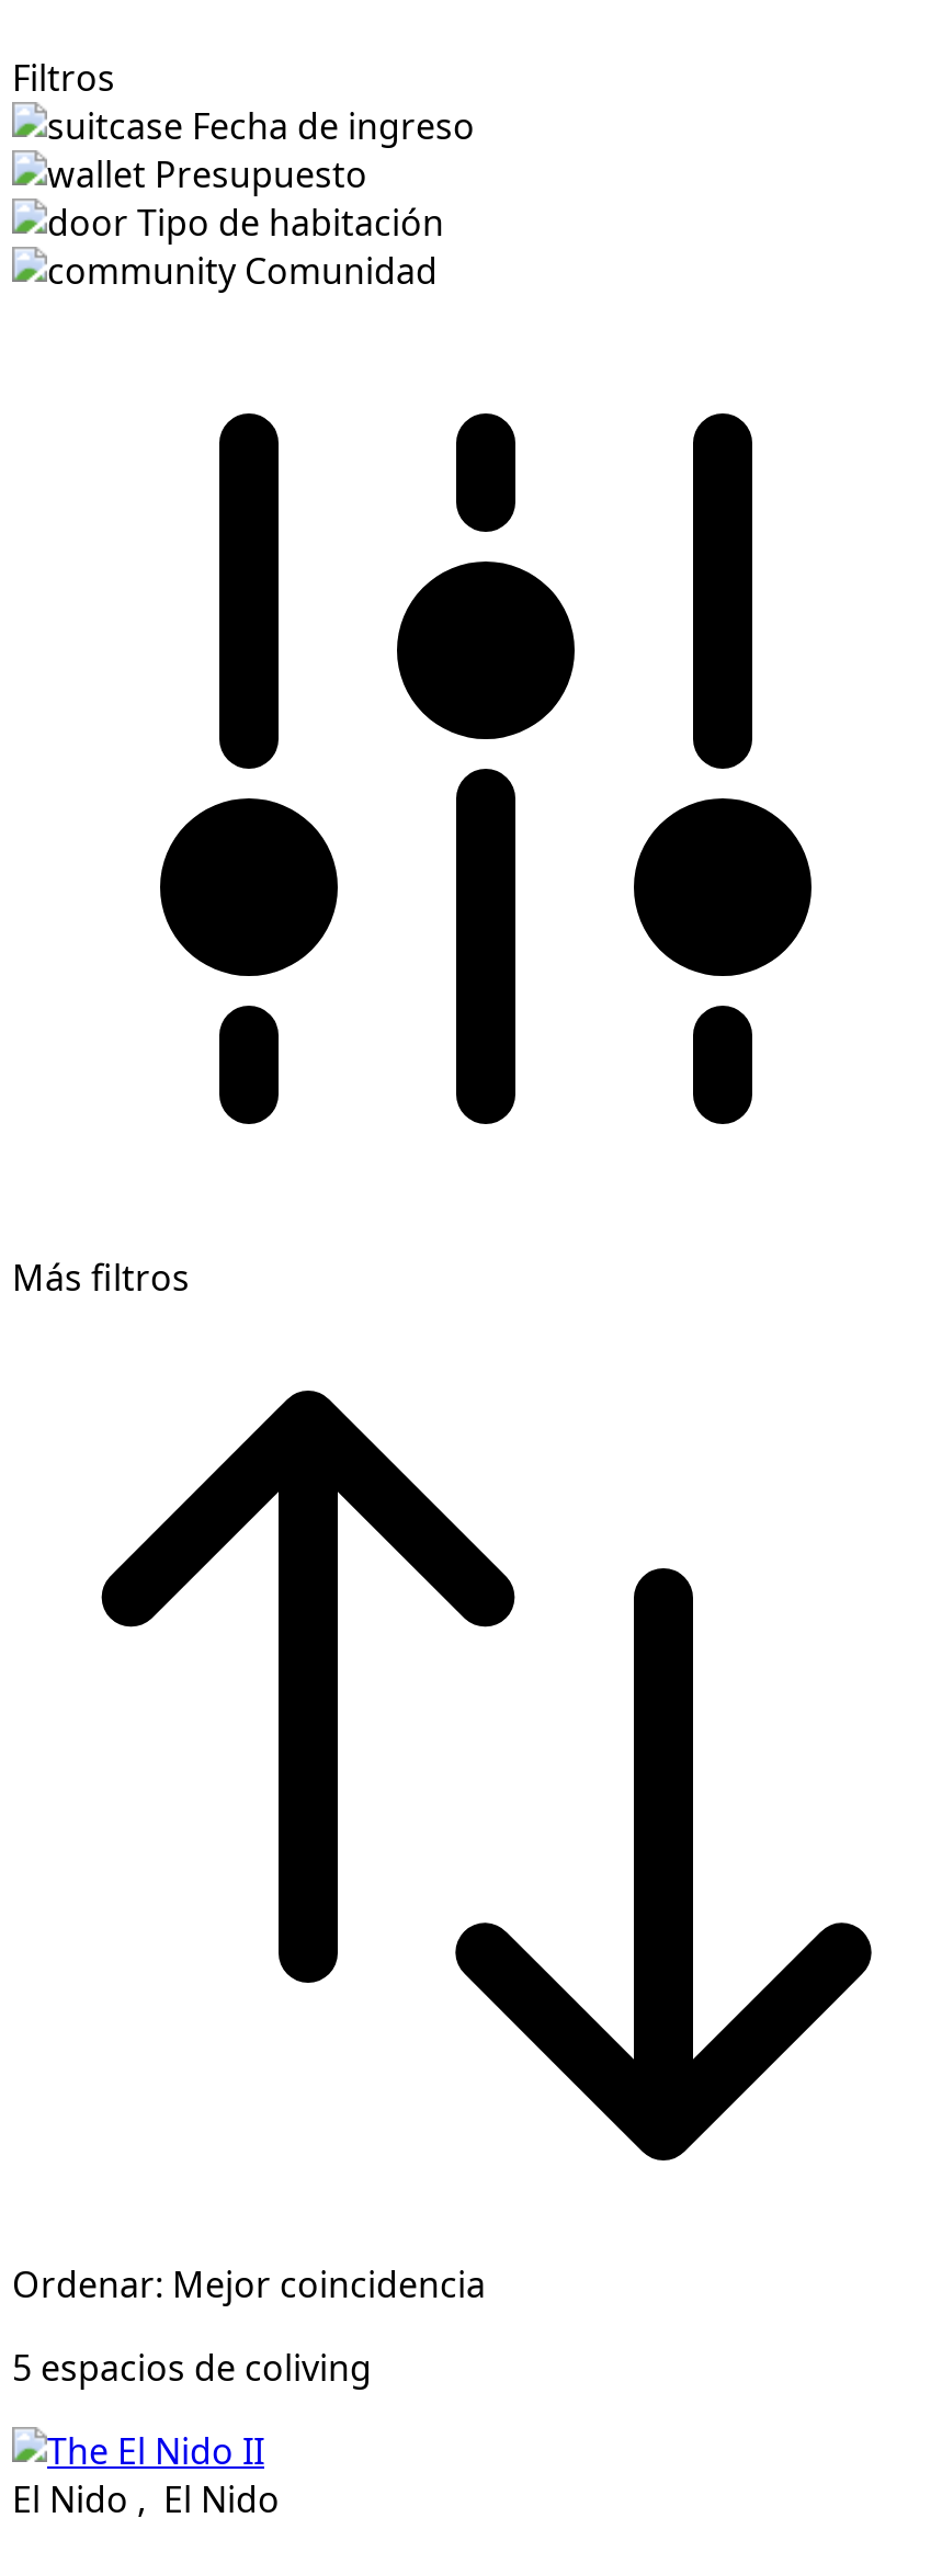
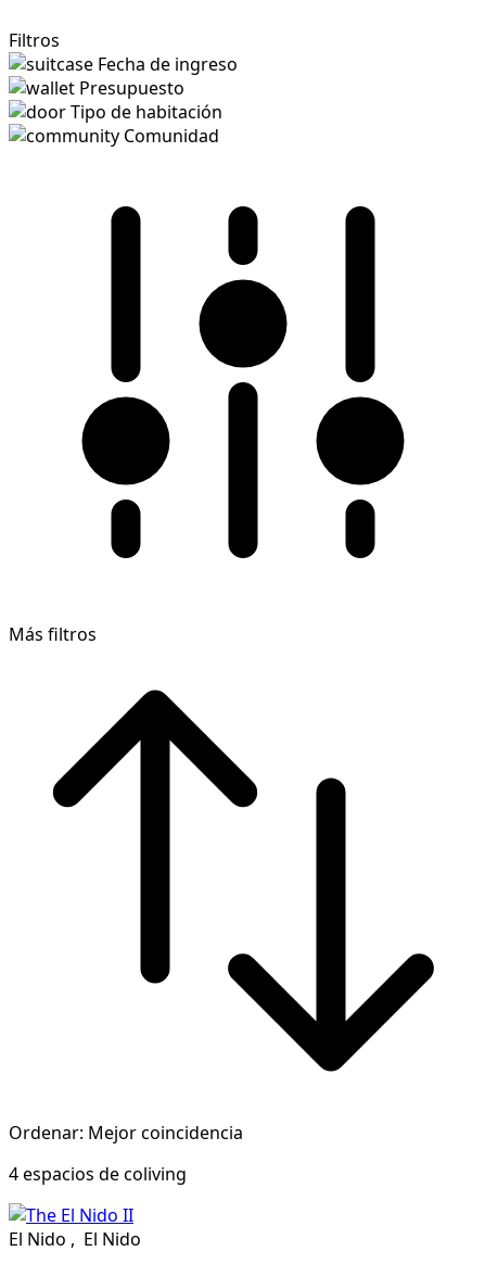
[12,2344,372,2392] 5 espacios de coliving -> [9,1162,187,1186] 4 espacios de coliving

